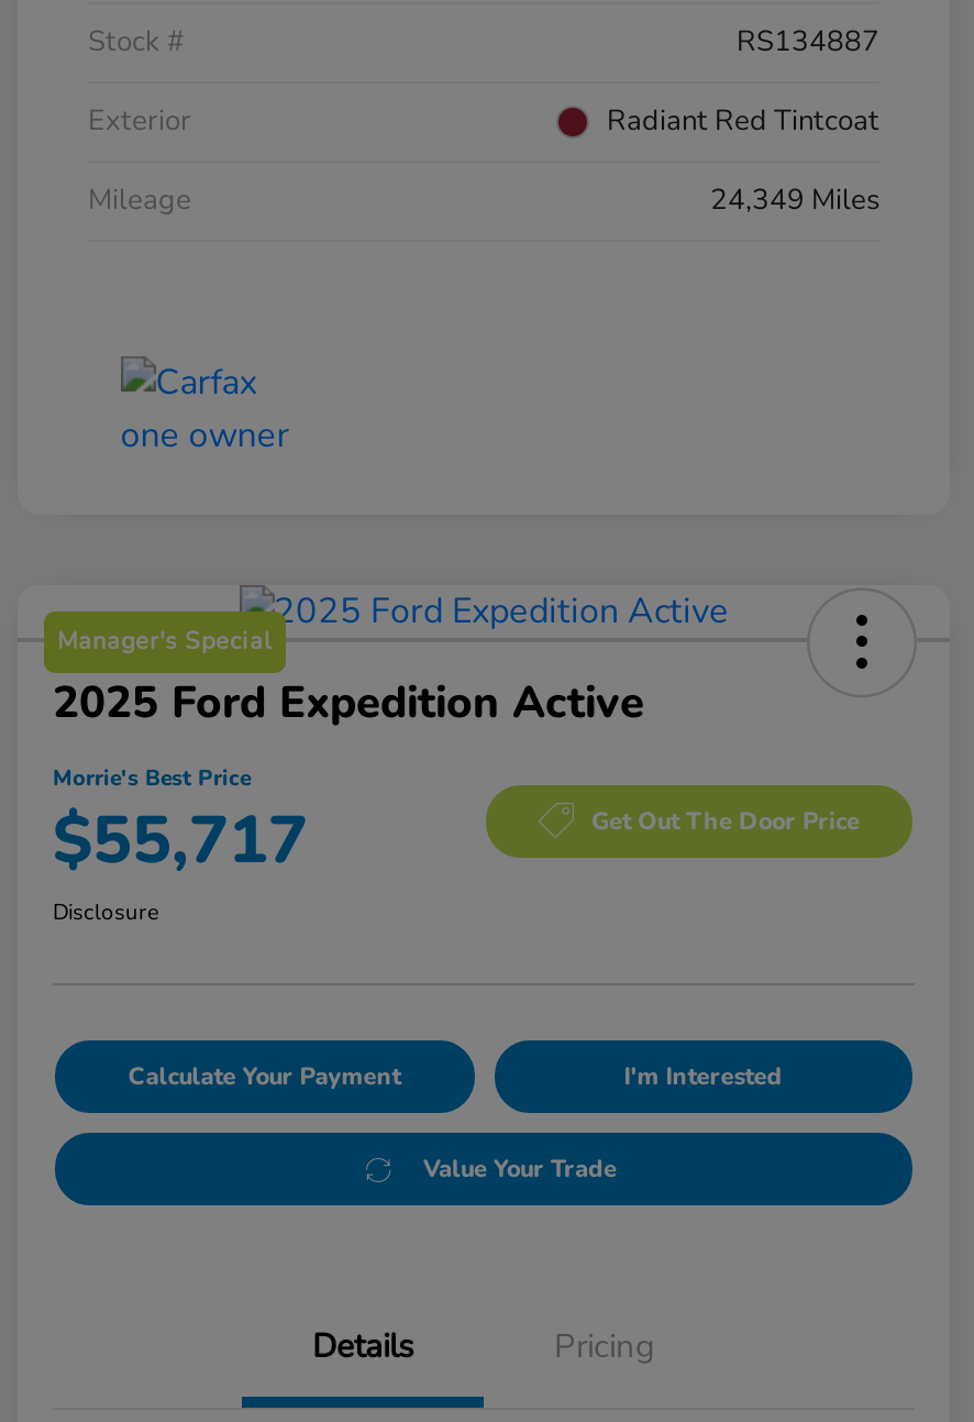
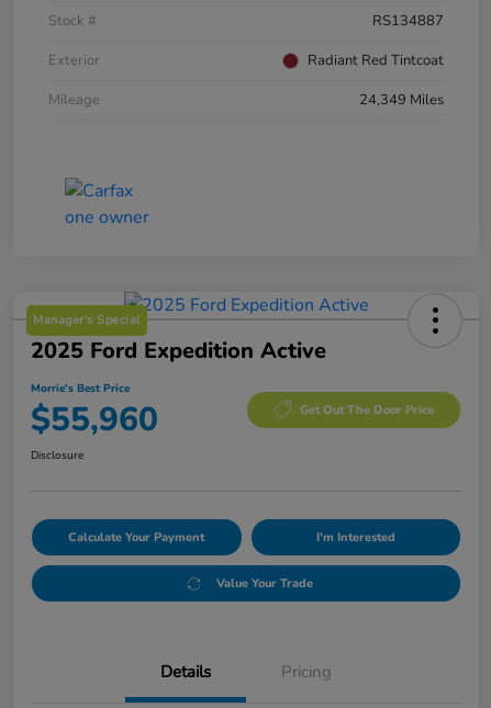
[53,797,308,887] $55,717 -> [31,398,158,443] $55,960

